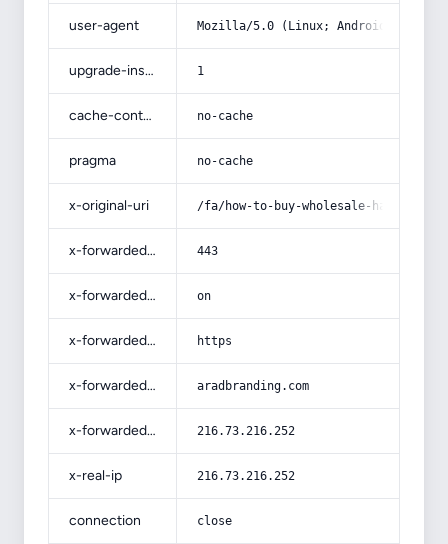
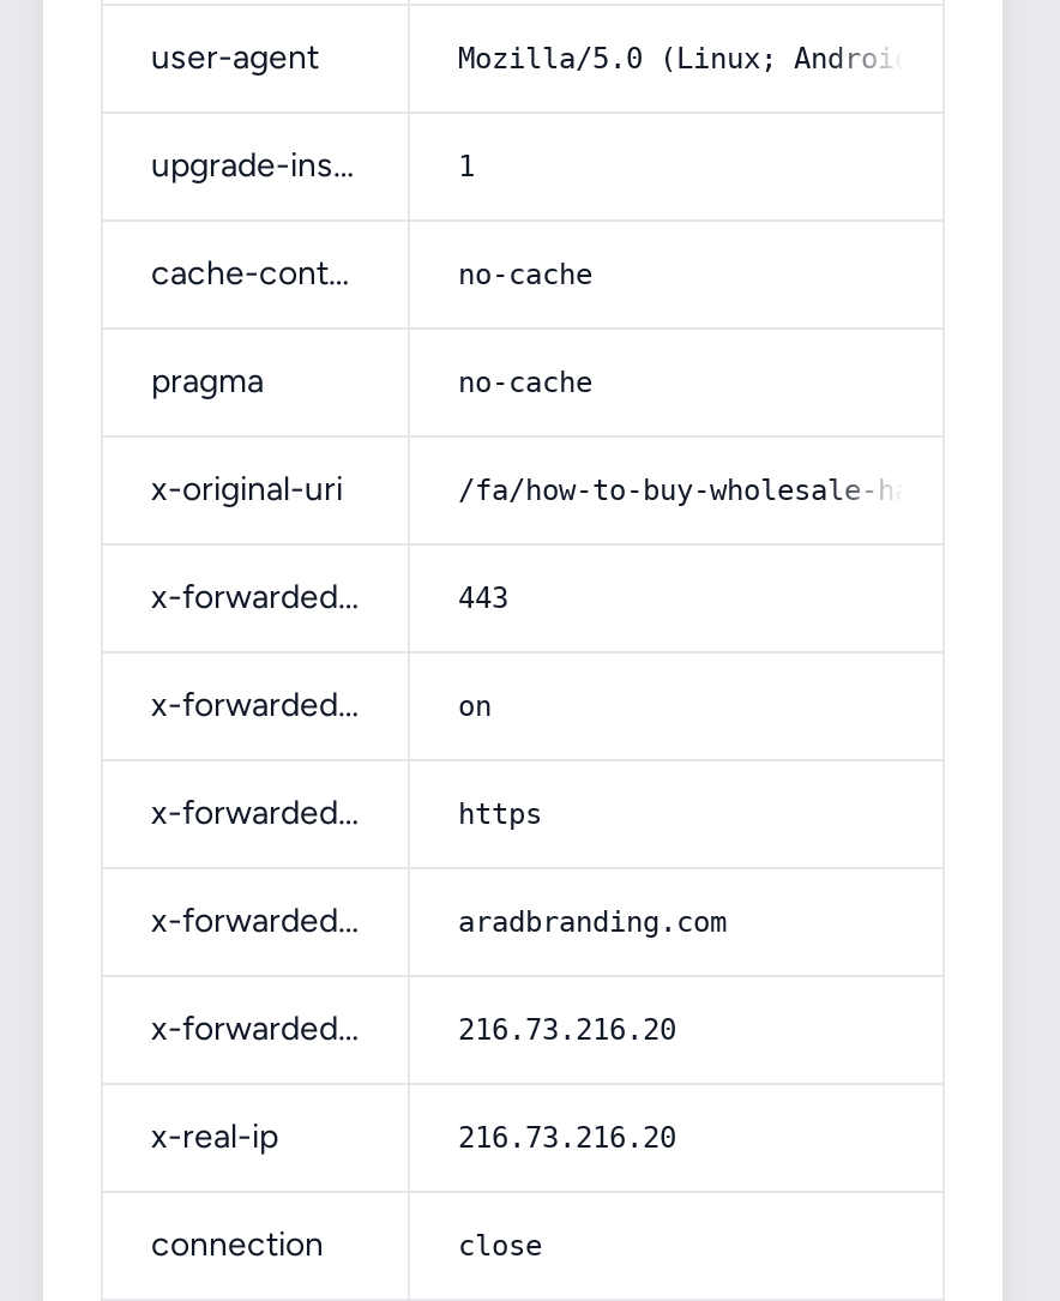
[197,424,295,438] 216.73.216.252 -> [458,1013,676,1047] 216.73.216.20
[197,469,295,483] 216.73.216.252 -> [458,1121,676,1155] 216.73.216.20

